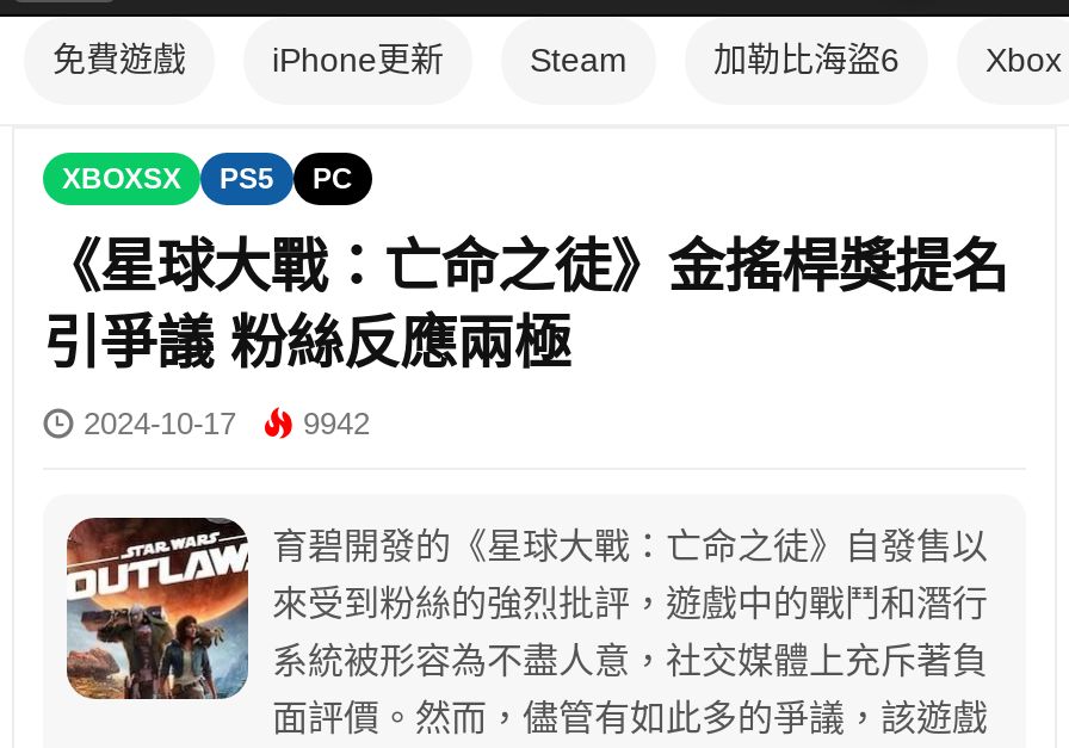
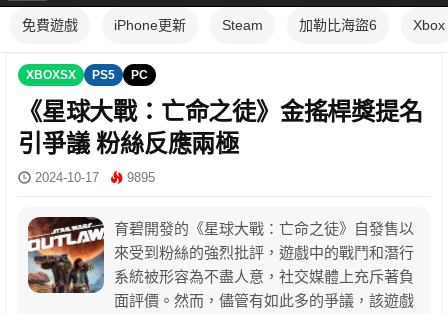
[84,406,370,441] 2024-10-17 9942 -> [35,170,155,185] 2024-10-17 9895

